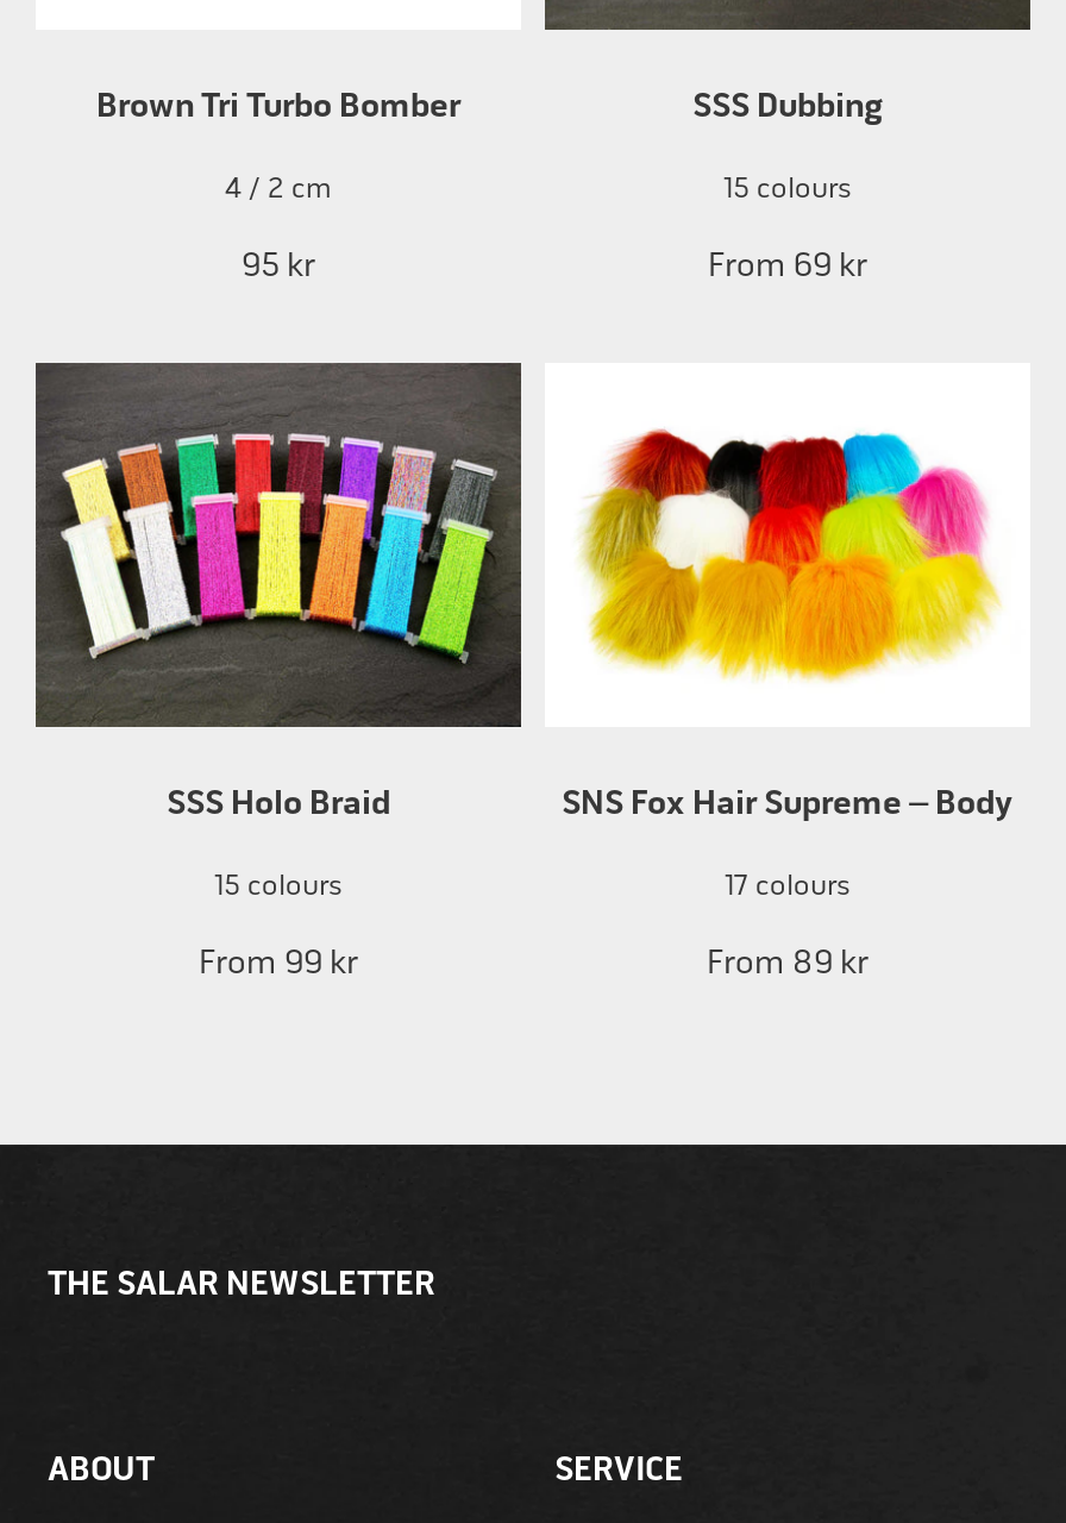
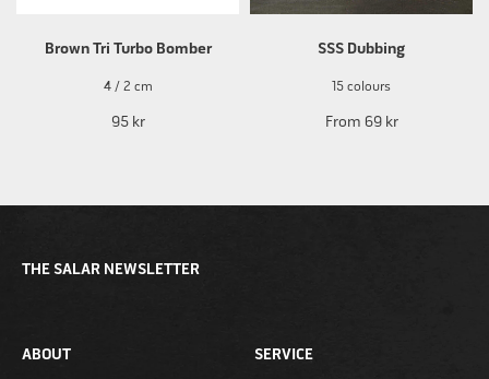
[33,359,523,983] [image] | SSS Holo Braid | 15 colours | From 99 kr -> none
[545,428,1030,983] [image] | SNS Fox Hair Supreme – Body | 17 colours | From 89 kr -> none

